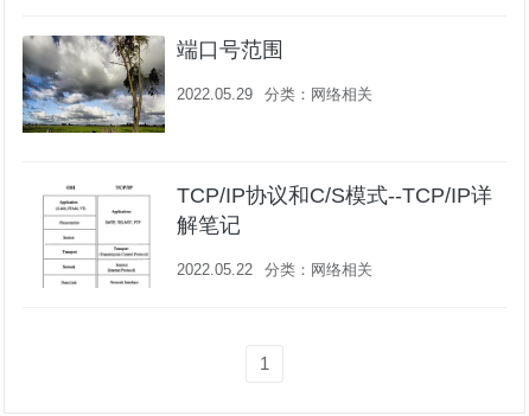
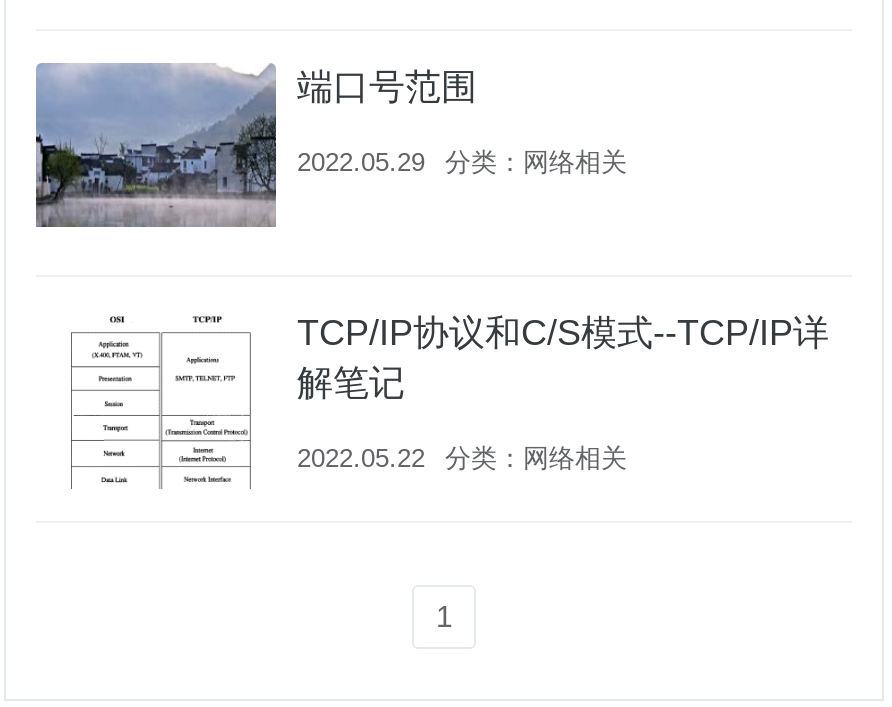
[21,34,166,134] [image] -> [34,63,278,229] [image]

